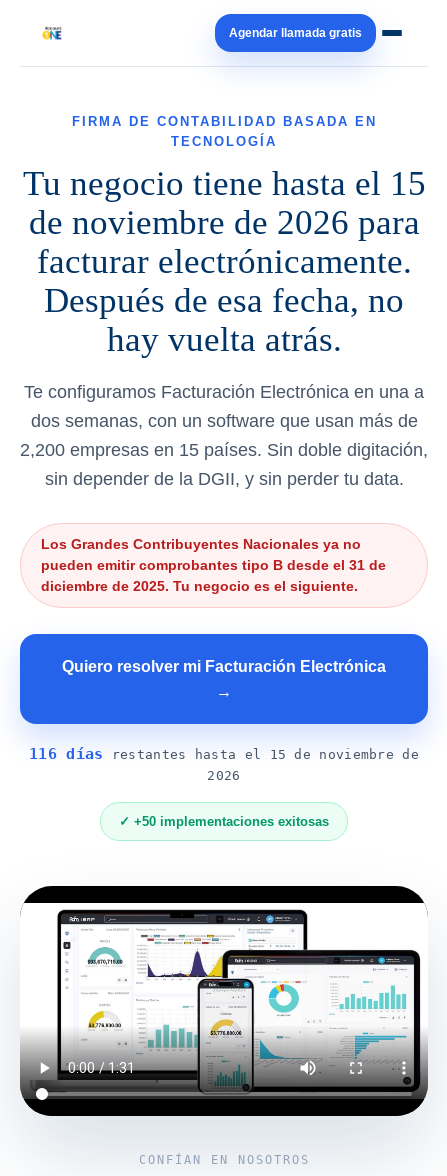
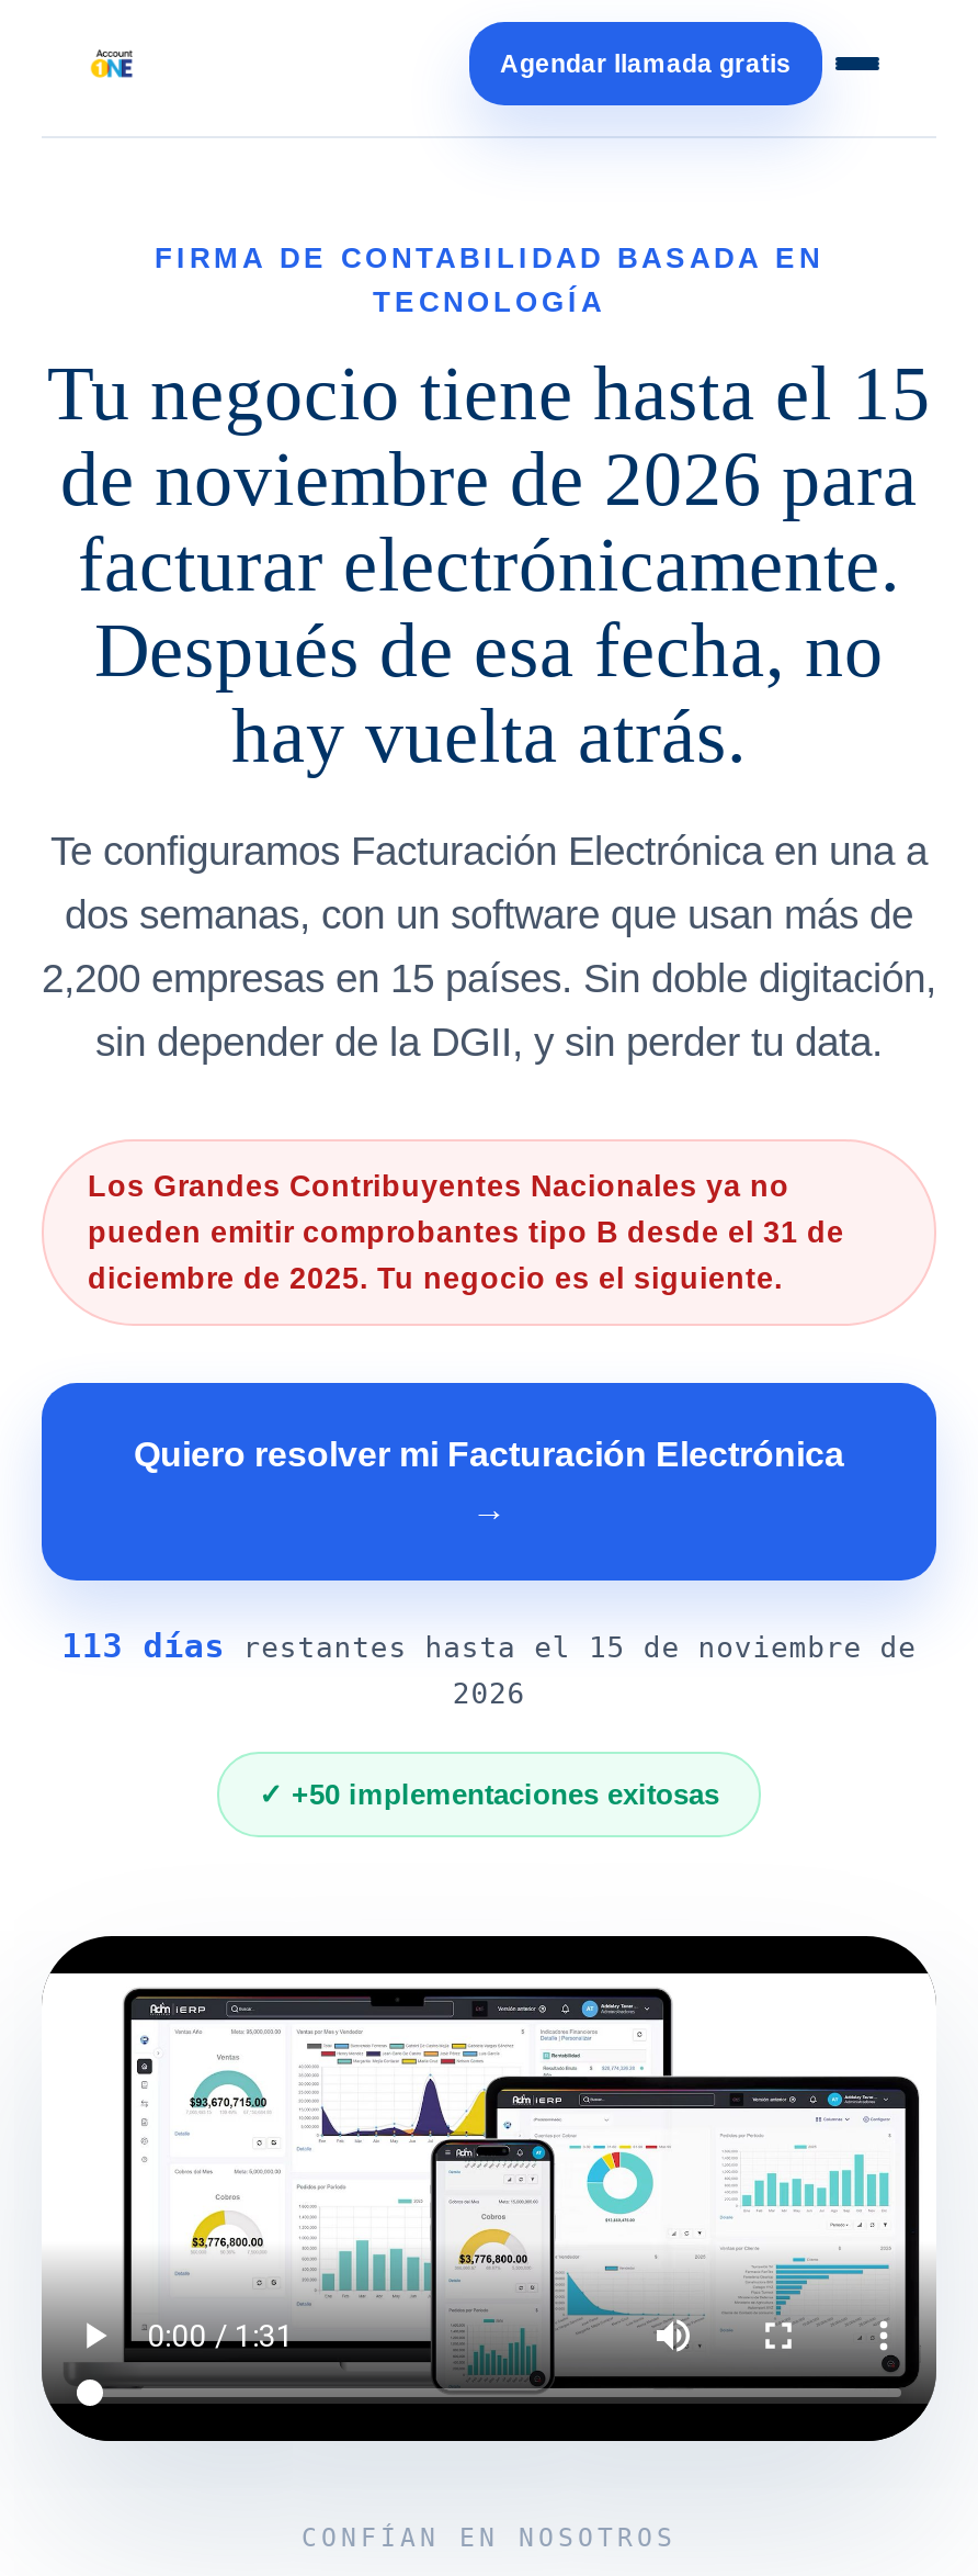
[29,745,419,763] 116 días restantes hasta el 15 de noviembre de -> [62,1627,916,1666] 113 días restantes hasta el 15 de noviembre de

